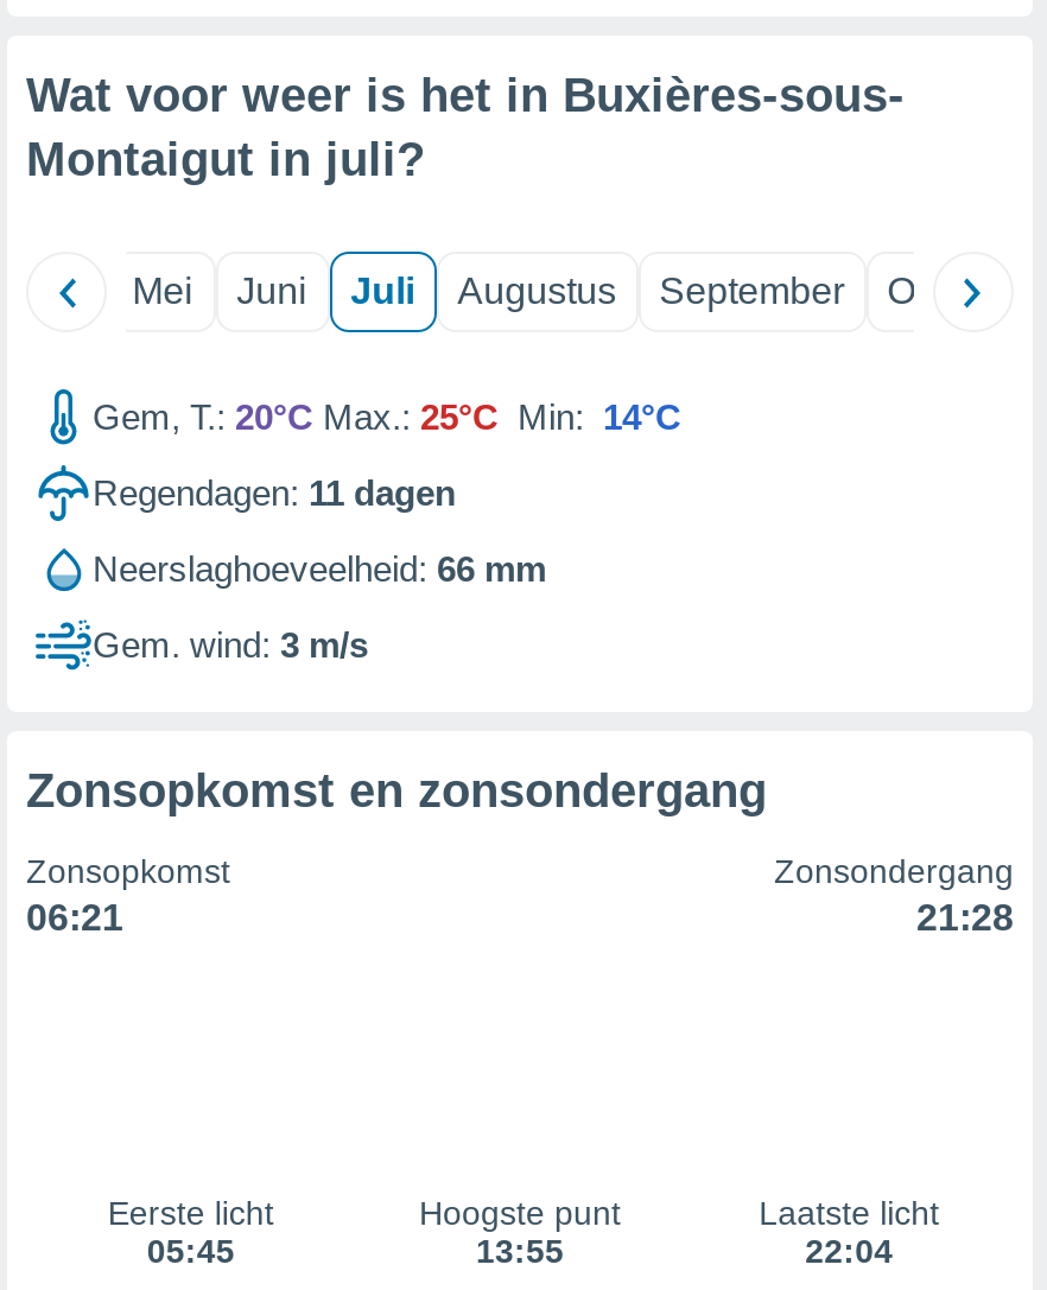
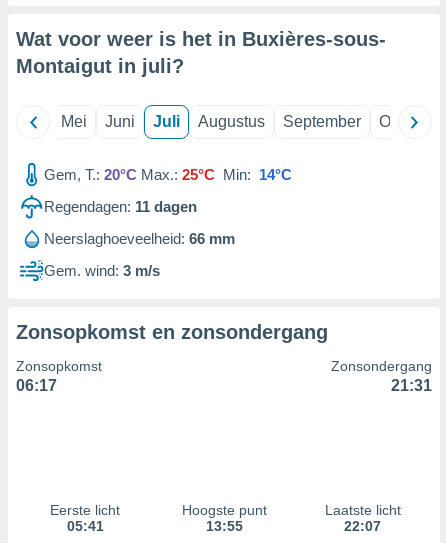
[26,897,123,938] 06:21 -> [16,377,57,394] 06:17
[916,897,1014,938] 21:28 -> [391,377,432,394] 21:31
[147,1232,235,1270] 05:45 -> [67,518,104,534] 05:41
[805,1232,893,1270] 22:04 -> [344,518,381,534] 22:07

